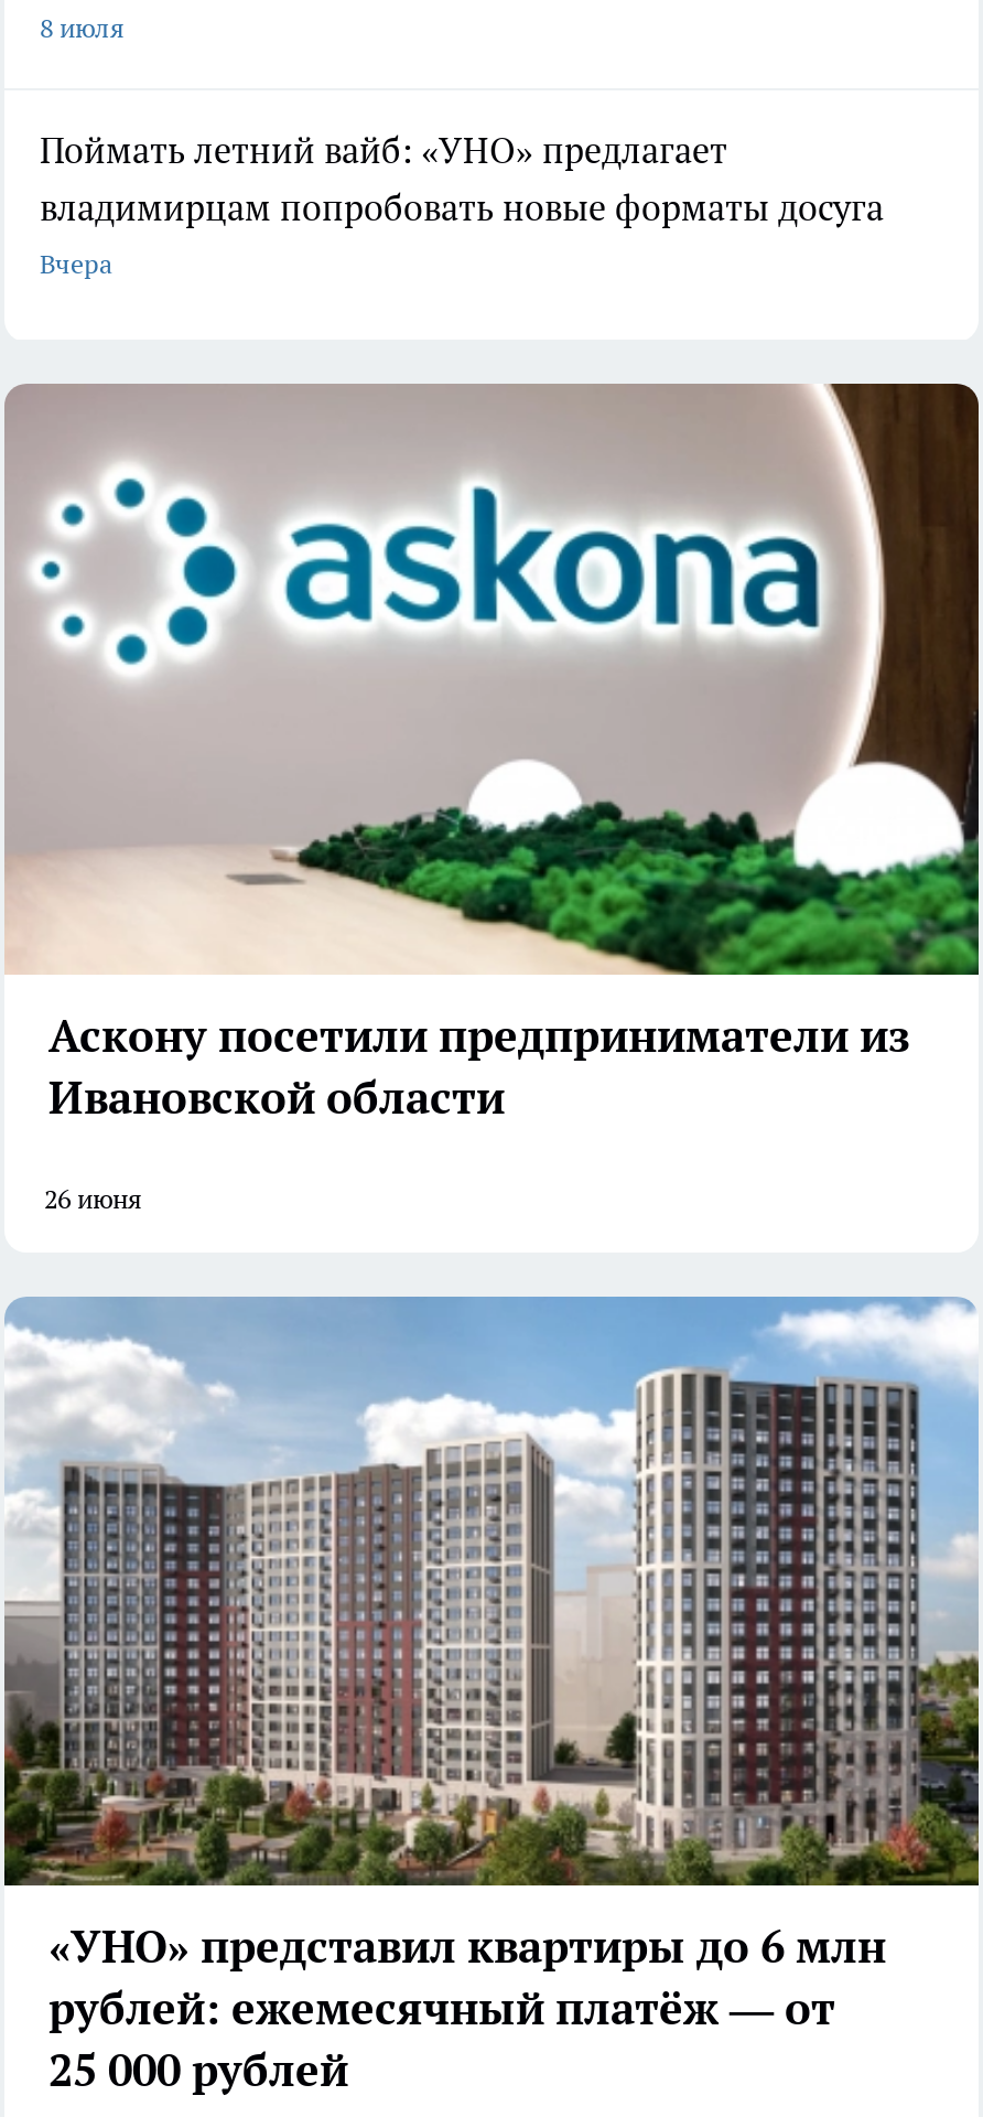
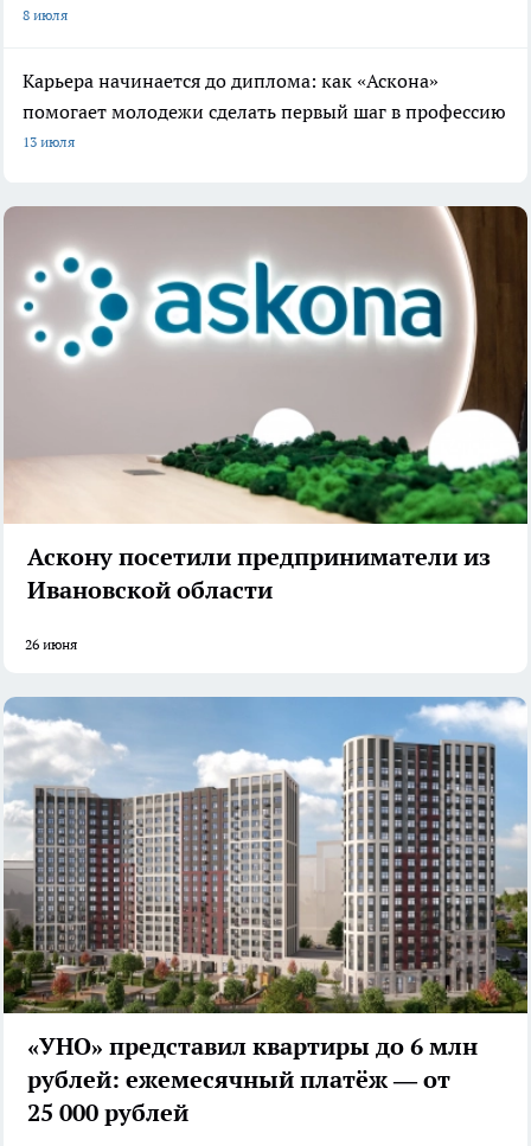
[40,128,884,281] Поймать летний вайб: «УНО» предлагает | владимирцам попробовать новые форматы досуга | Вчера -> [23,69,506,151] Карьера начинается до диплома: как «Аскона» | помогает молодежи сделать первый шаг в профессию | 13 июля

